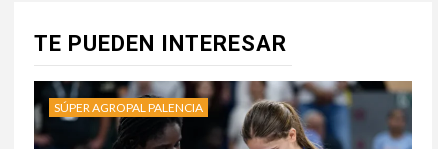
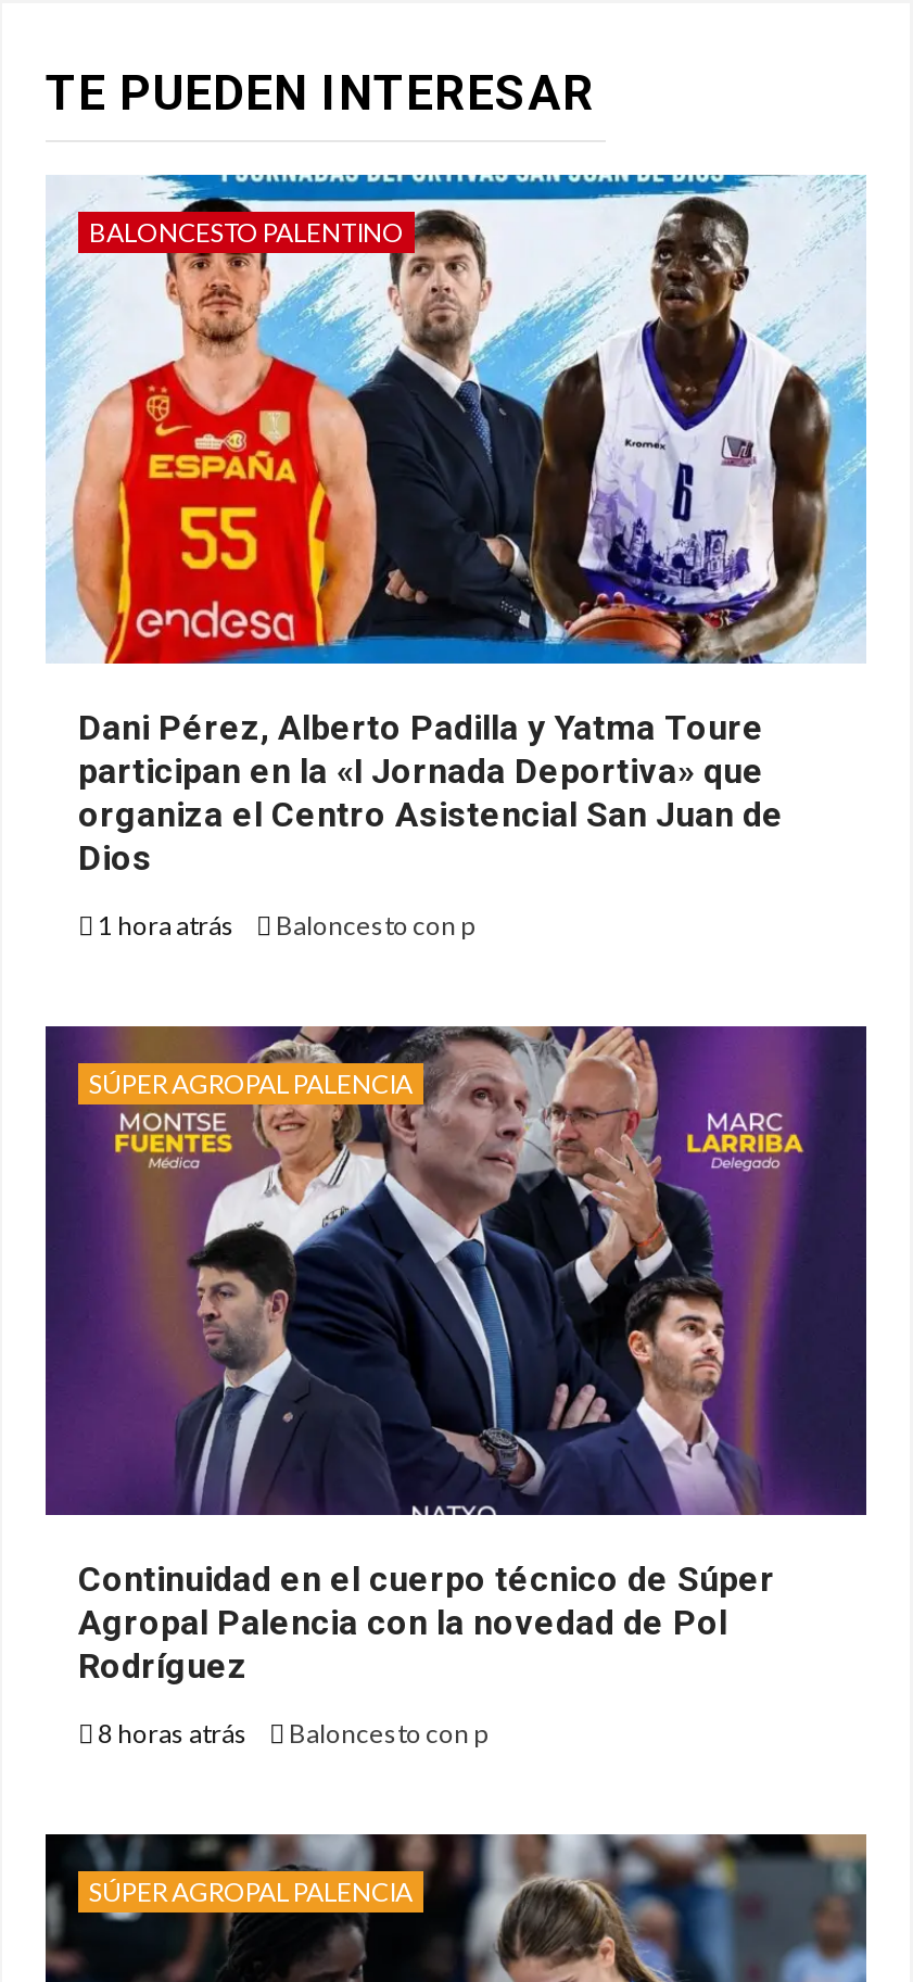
none -> [43,1024,868,1517] [image] | SÚPER AGROPAL PALENCIA
none -> [46,173,866,666] [image] | BALONCESTO PALENTINO
none -> [78,707,784,942] Dani Pérez, Alberto Padilla y Yatma Toure | participan en la «I Jornada Deportiva» que | organiza el Centro Asistencial San Juan de | Dios | 1 hora atrás | Baloncesto con p
none -> [78,1558,775,1750] Continuidad en el cuerpo técnico de Súper | Agropal Palencia con la novedad de Pol | Rodríguez | 8 horas atrás | Baloncesto con p

